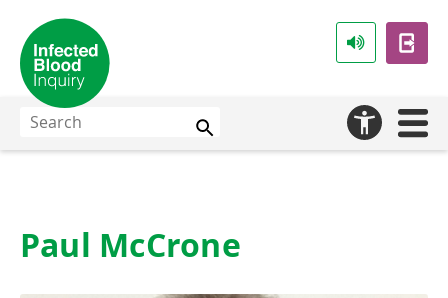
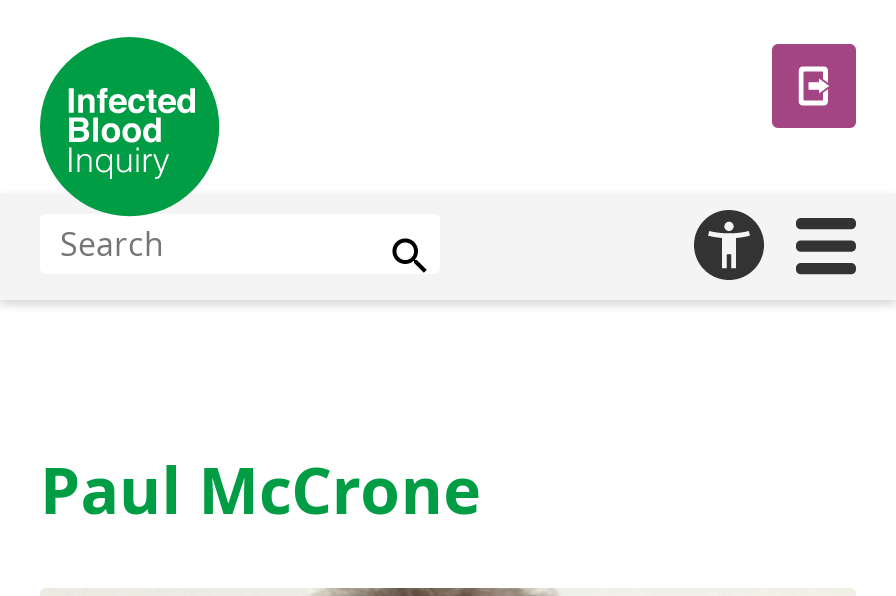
[335,21,377,64] [image] -> none

